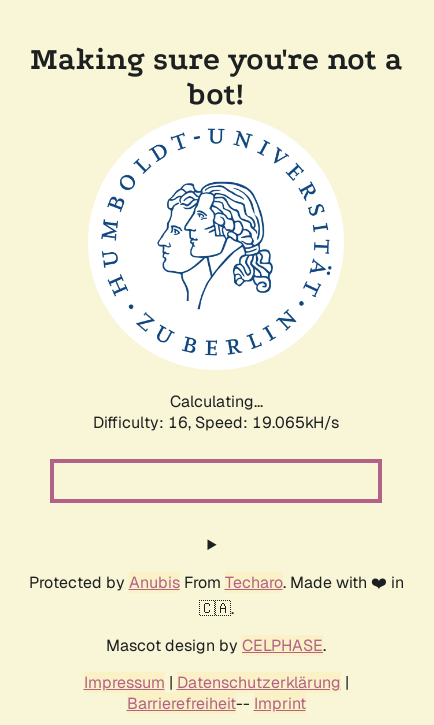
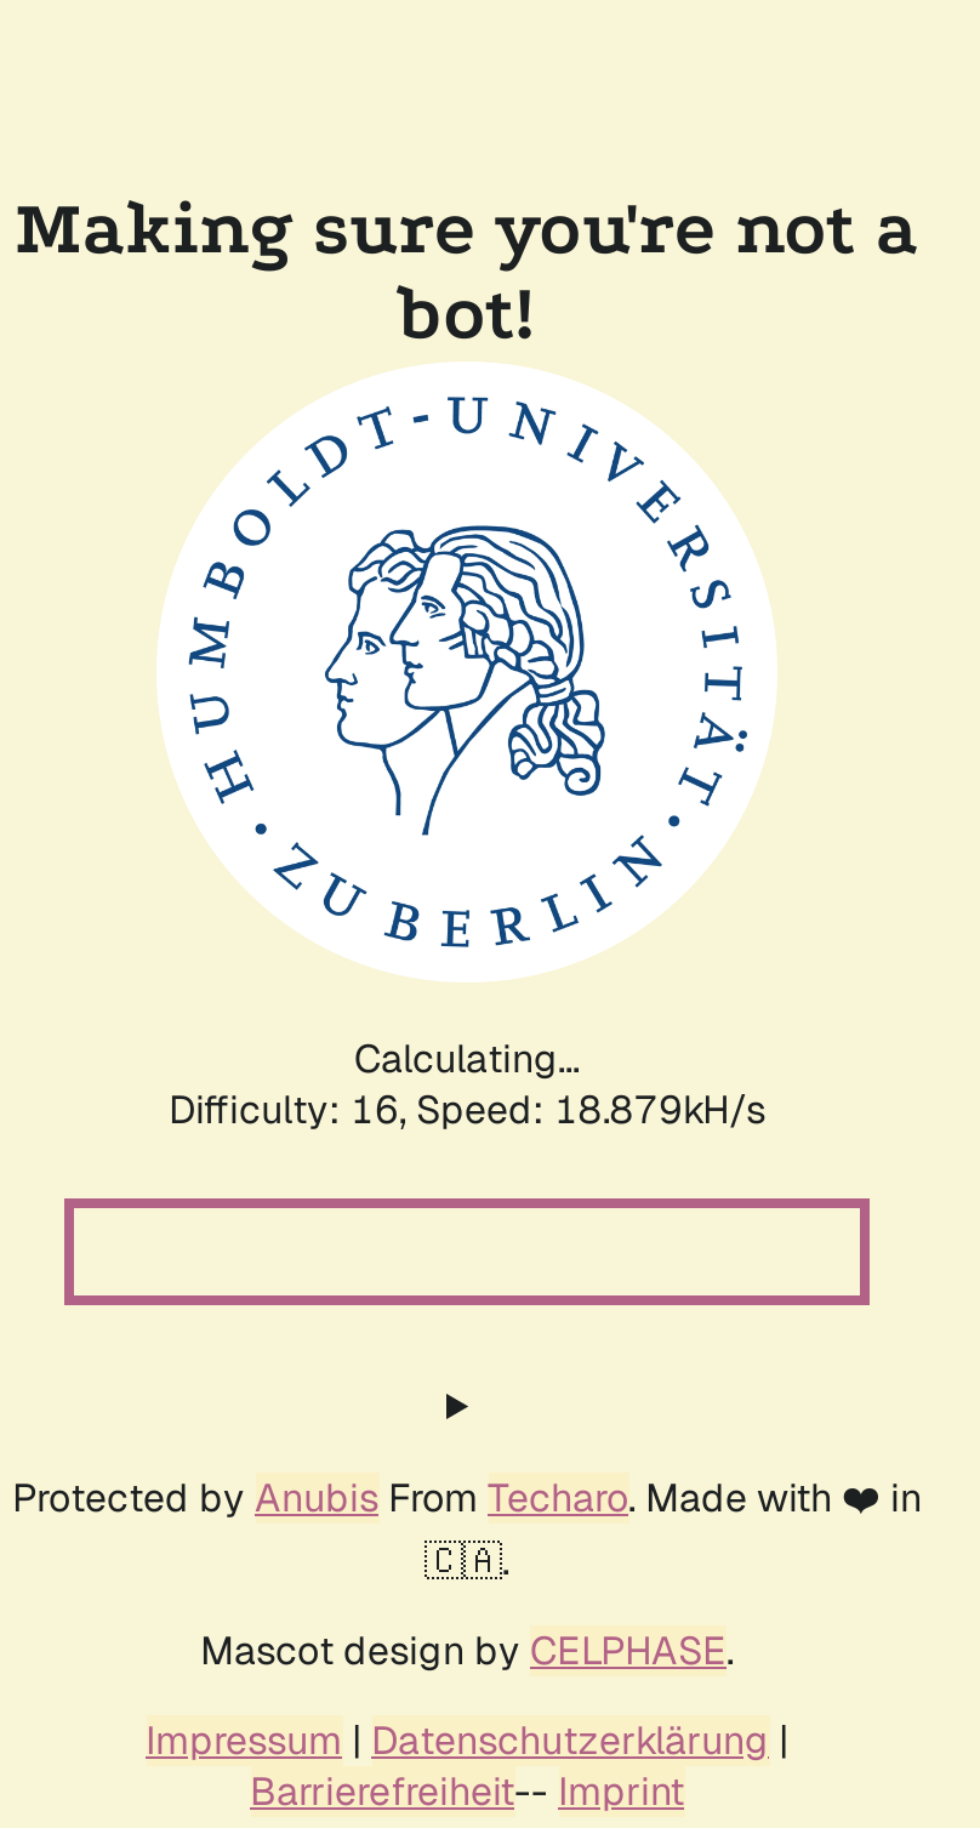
[93,412,339,433] Difficulty: 16, Speed: 19.065kH/s -> [169,1084,765,1135] Difficulty: 16, Speed: 18.879kH/s

